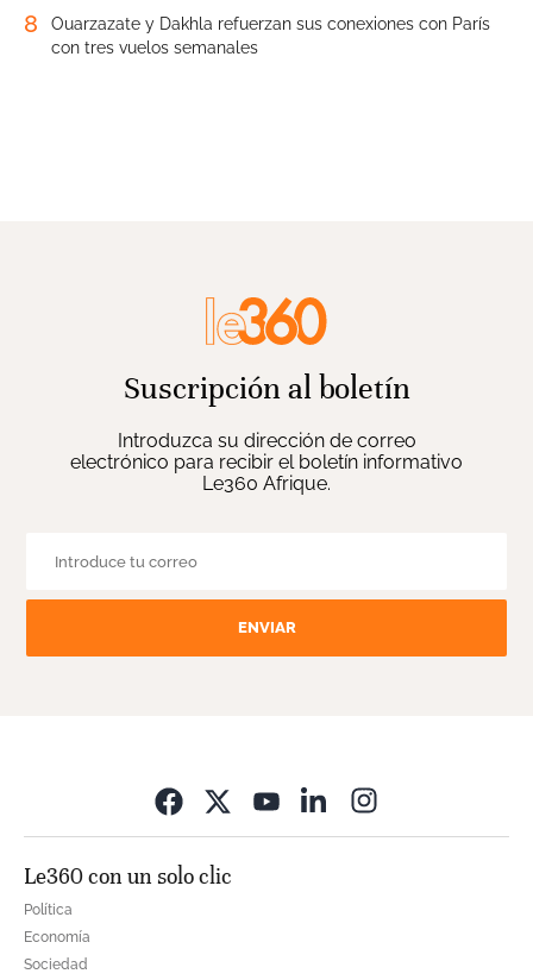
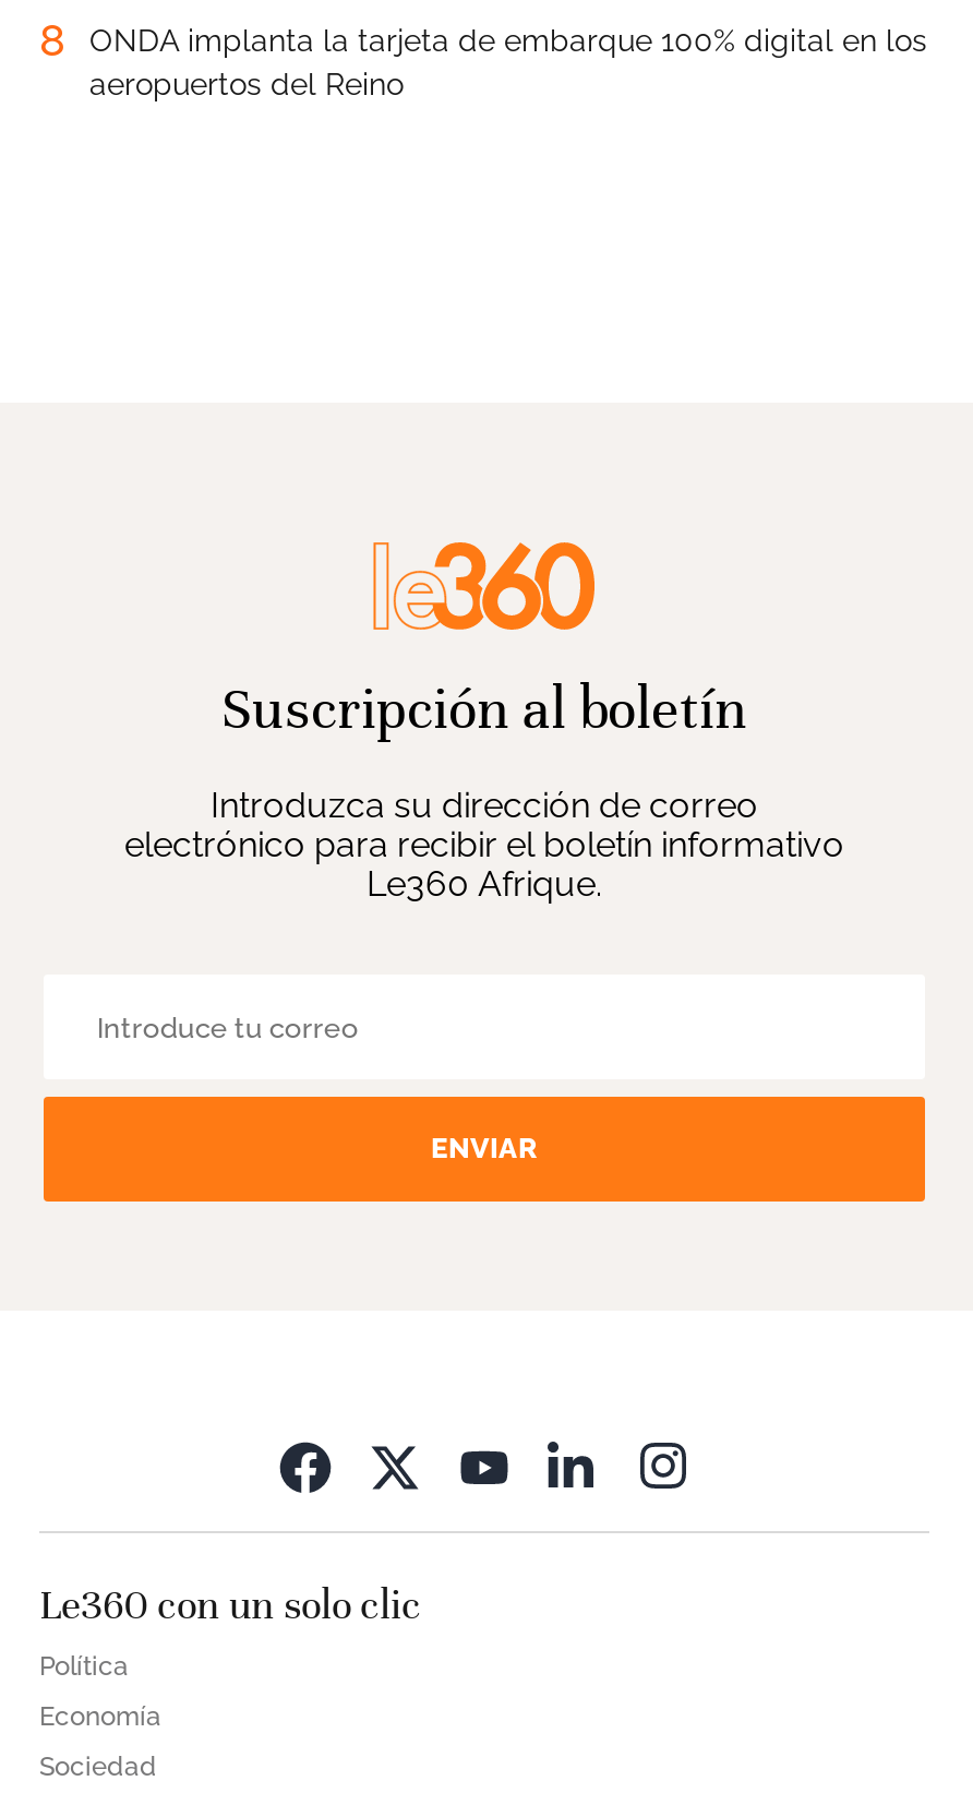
[51,15,490,57] Ouarzazate y Dakhla refuerzan sus conexiones con París | con tres vuelos semanales -> [89,24,927,102] ONDA implanta la tarjeta de embarque 100% digital en los | aeropuertos del Reino

